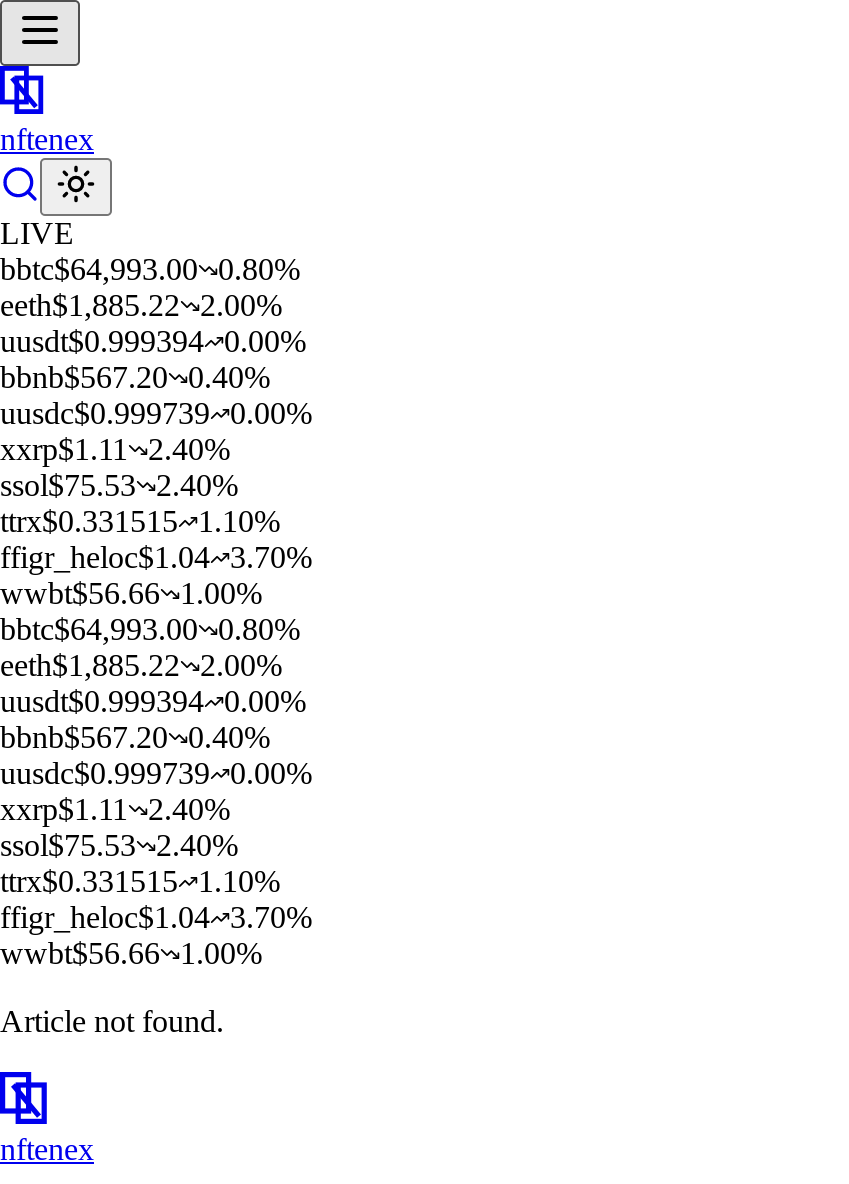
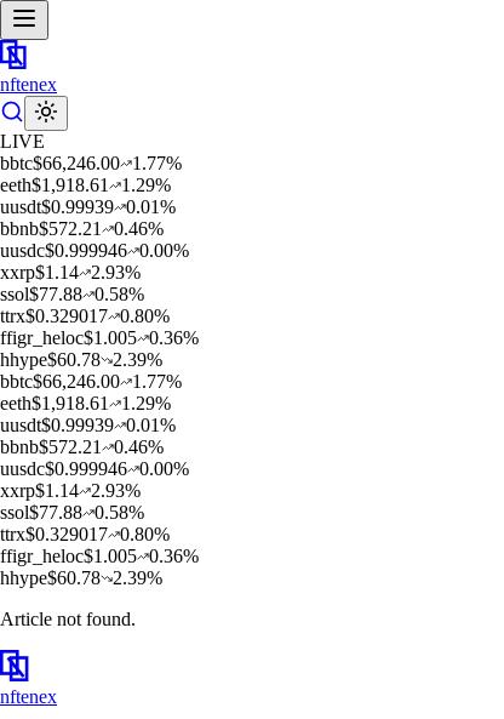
[0,252,312,970] bbtc$64,993.00 0.80% | eeth$1,885.22 2.00% | uusdt$0.999394 0.00% | bbnb$567.20 0.40% | uusdc$0.999739 0.00% | xxrp$1.11 2.40% | ssol$75.53 2.40% | ttrx$0.331515 1.10% | ffigr_heloc$1.04 3.70% | wwbt$56.66 1.00% | bbtc$64,993.00 0.80% | eeth$1,885.22 2.00% | uusdt$0.999394 0.00% | bbnb$567.20 0.40% | uusdc$0.999739 0.00% | xxrp$1.11 2.40% | ssol$75.53 2.40% | ttrx$0.331515 1.10% | ffigr_heloc$1.04 3.70% | wwbt$56.66 1.00% -> [0,153,199,588] bbtc$66,246.00 1.77% | eeth$1,918.61 1.29% | uusdt$0.99939 0.01% | bbnb$572.21 0.46% | uusdc$0.999946 0.00% | xxrp$1.14 2.93% | ssol$77.88 0.58% | ttrx$0.329017 0.80% | ffigr_heloc$1.005 0.36% | hhype$60.78 2.39% | bbtc$66,246.00 1.77% | eeth$1,918.61 1.29% | uusdt$0.99939 0.01% | bbnb$572.21 0.46% | uusdc$0.999946 0.00% | xxrp$1.14 2.93% | ssol$77.88 0.58% | ttrx$0.329017 0.80% | ffigr_heloc$1.005 0.36% | hhype$60.78 2.39%

